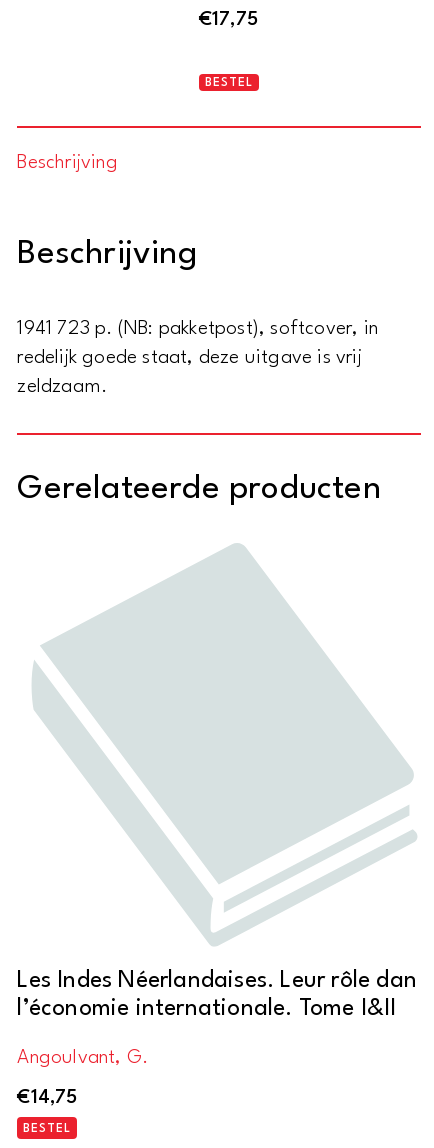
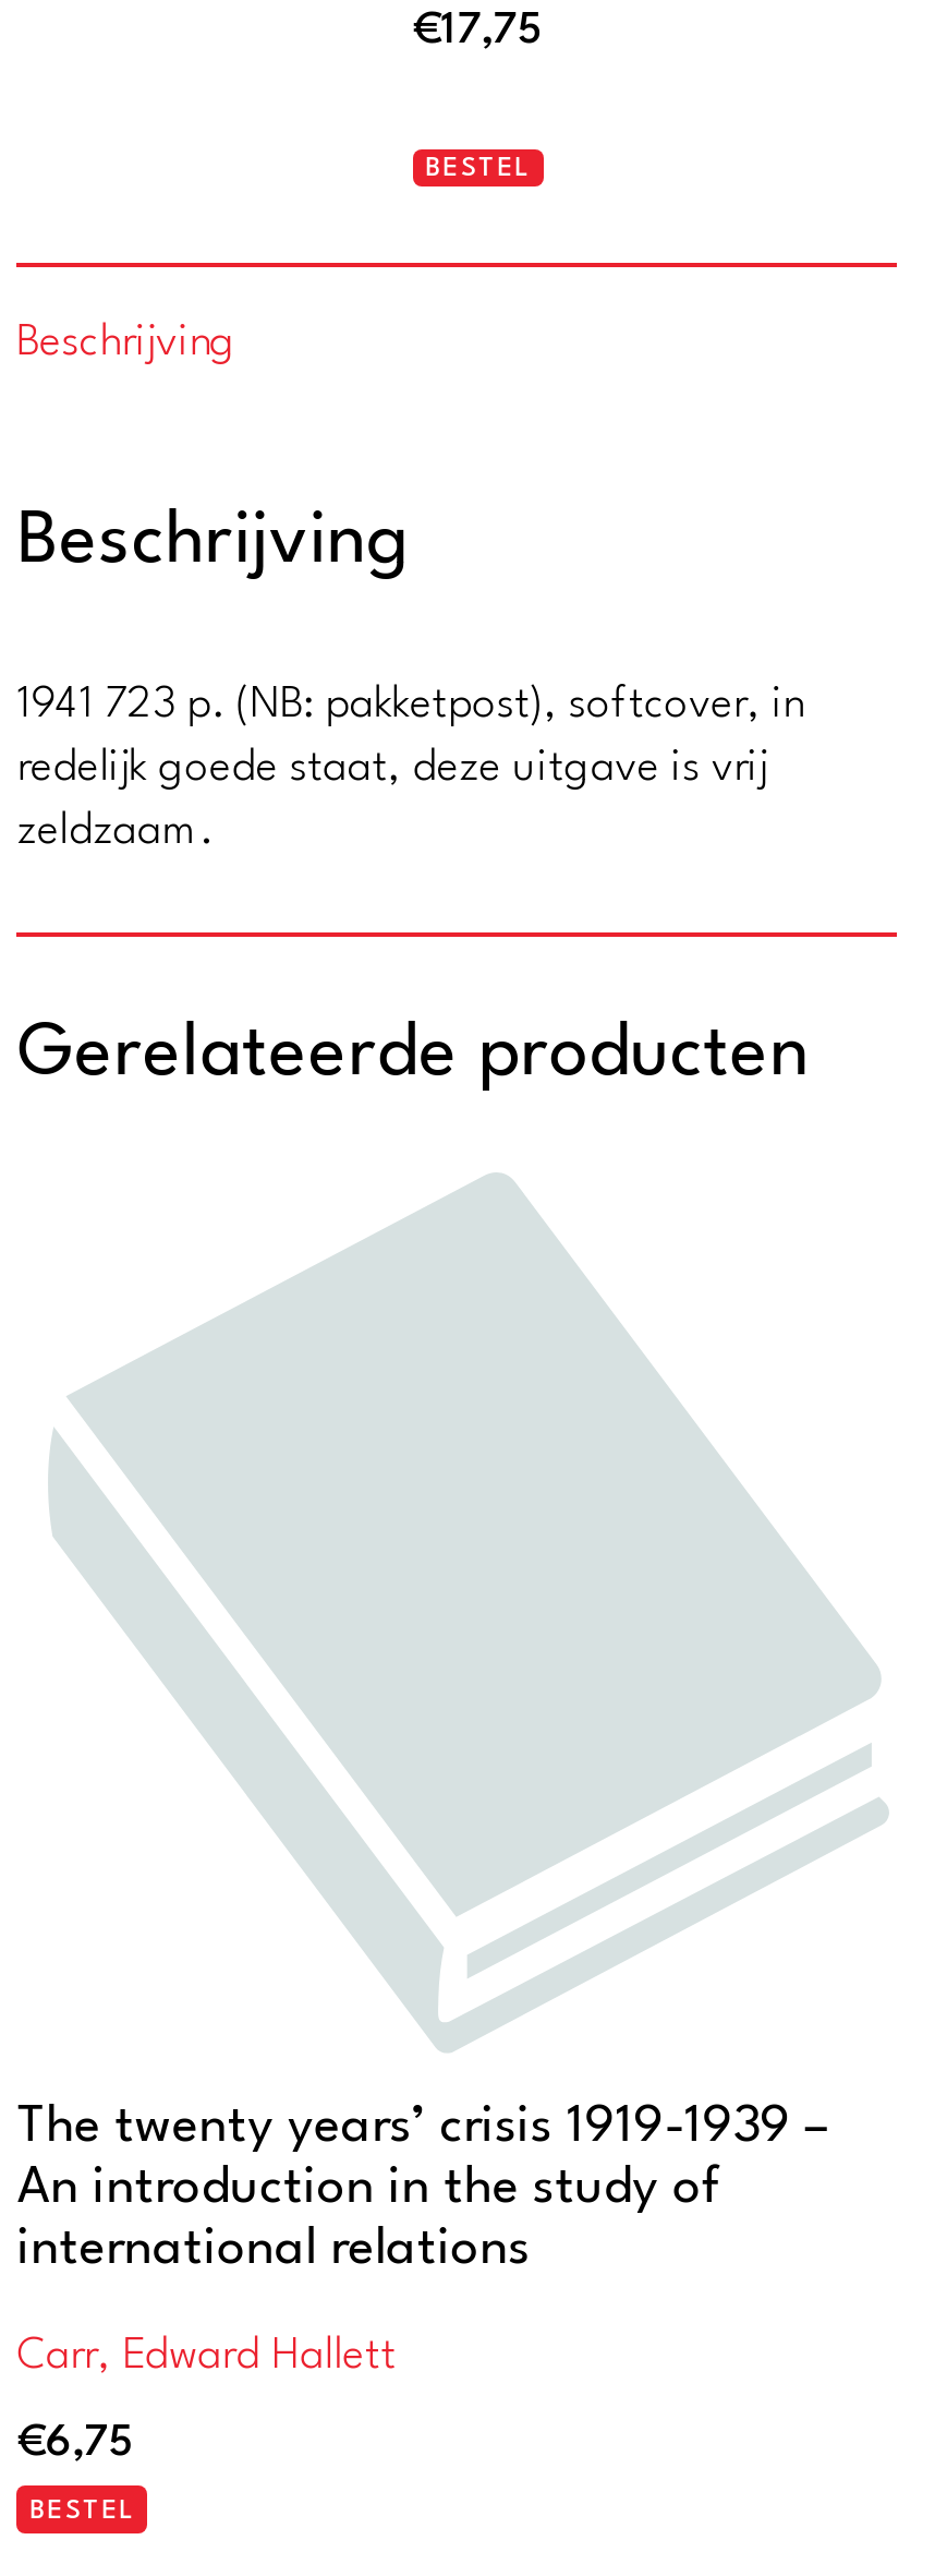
[17,969,417,1021] Les Indes Néerlandaises. Leur rôle dan | l’économie internationale. Tome I&II -> [17,2102,831,2277] The twenty years’ crisis 1919-1939 – | An introduction in the study of | international relations
[17,1048,148,1068] Angoulvant, G. -> [17,2335,396,2379] Carr, Edward Hallett
[17,1088,78,1108] €14,75 -> [17,2421,133,2465] €6,75

